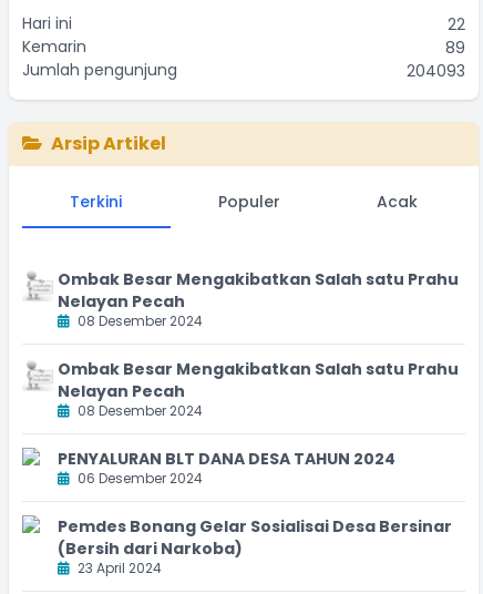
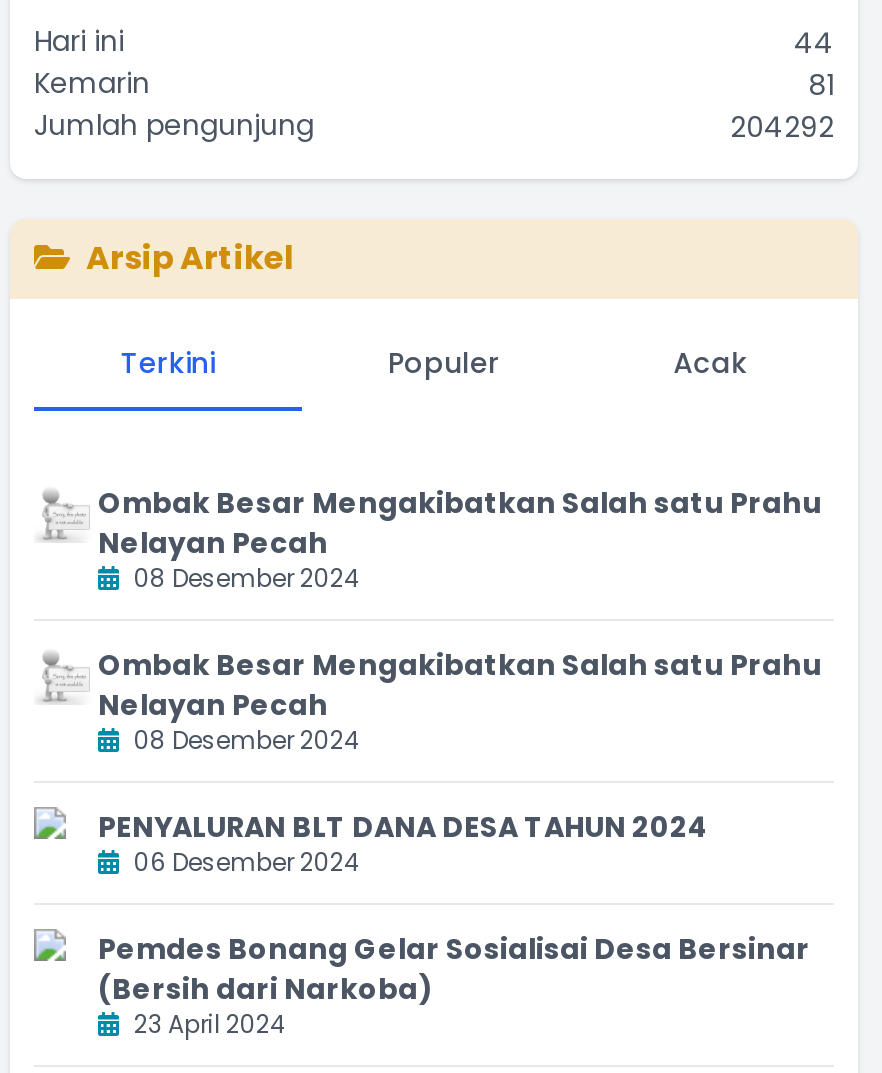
[448,14,465,36] 22 -> [794,23,834,63] 44
[445,37,465,59] 89 -> [808,65,834,105] 81
[407,60,465,82] 204093 -> [730,107,834,147] 204292

